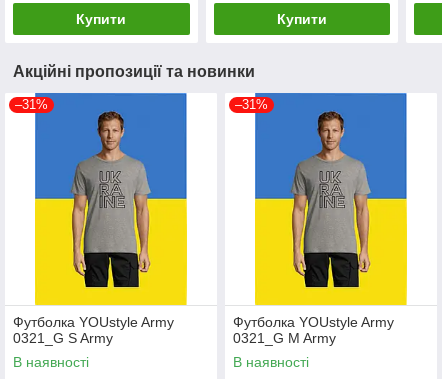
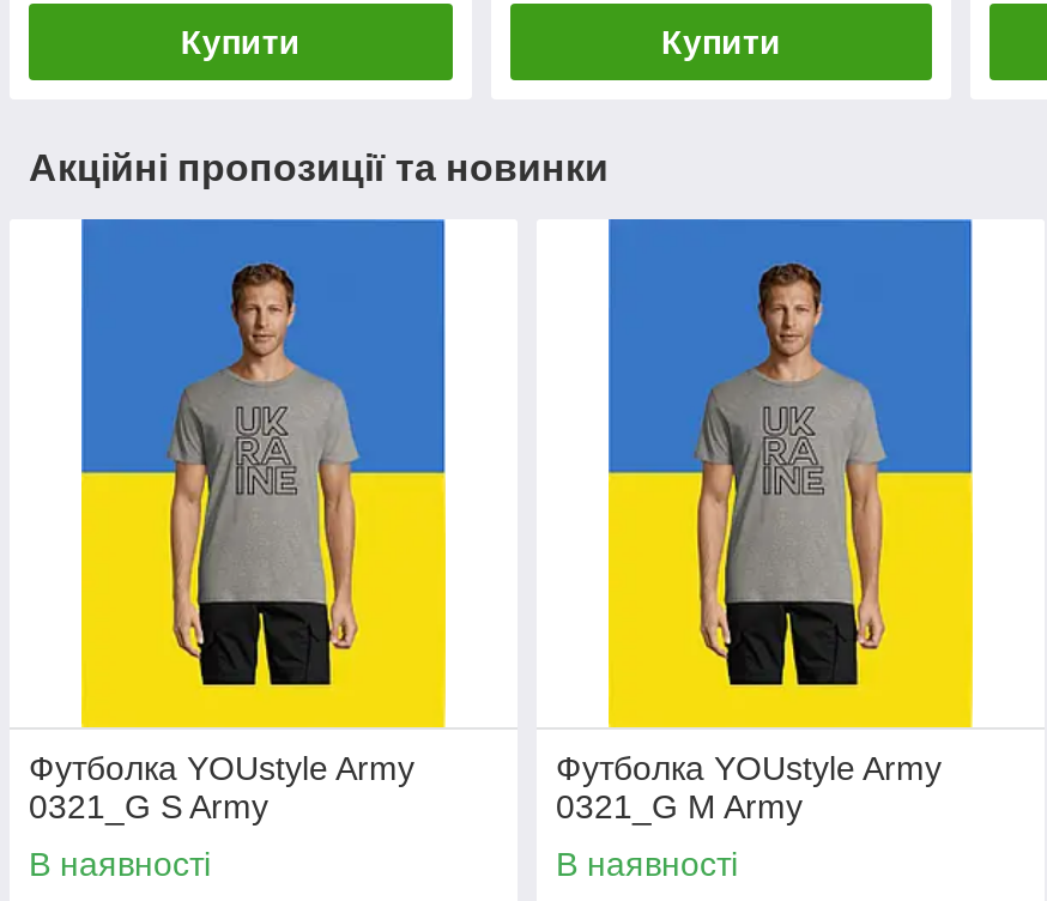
[15,97,48,112] –31% -> none
[235,97,268,112] –31% -> none

